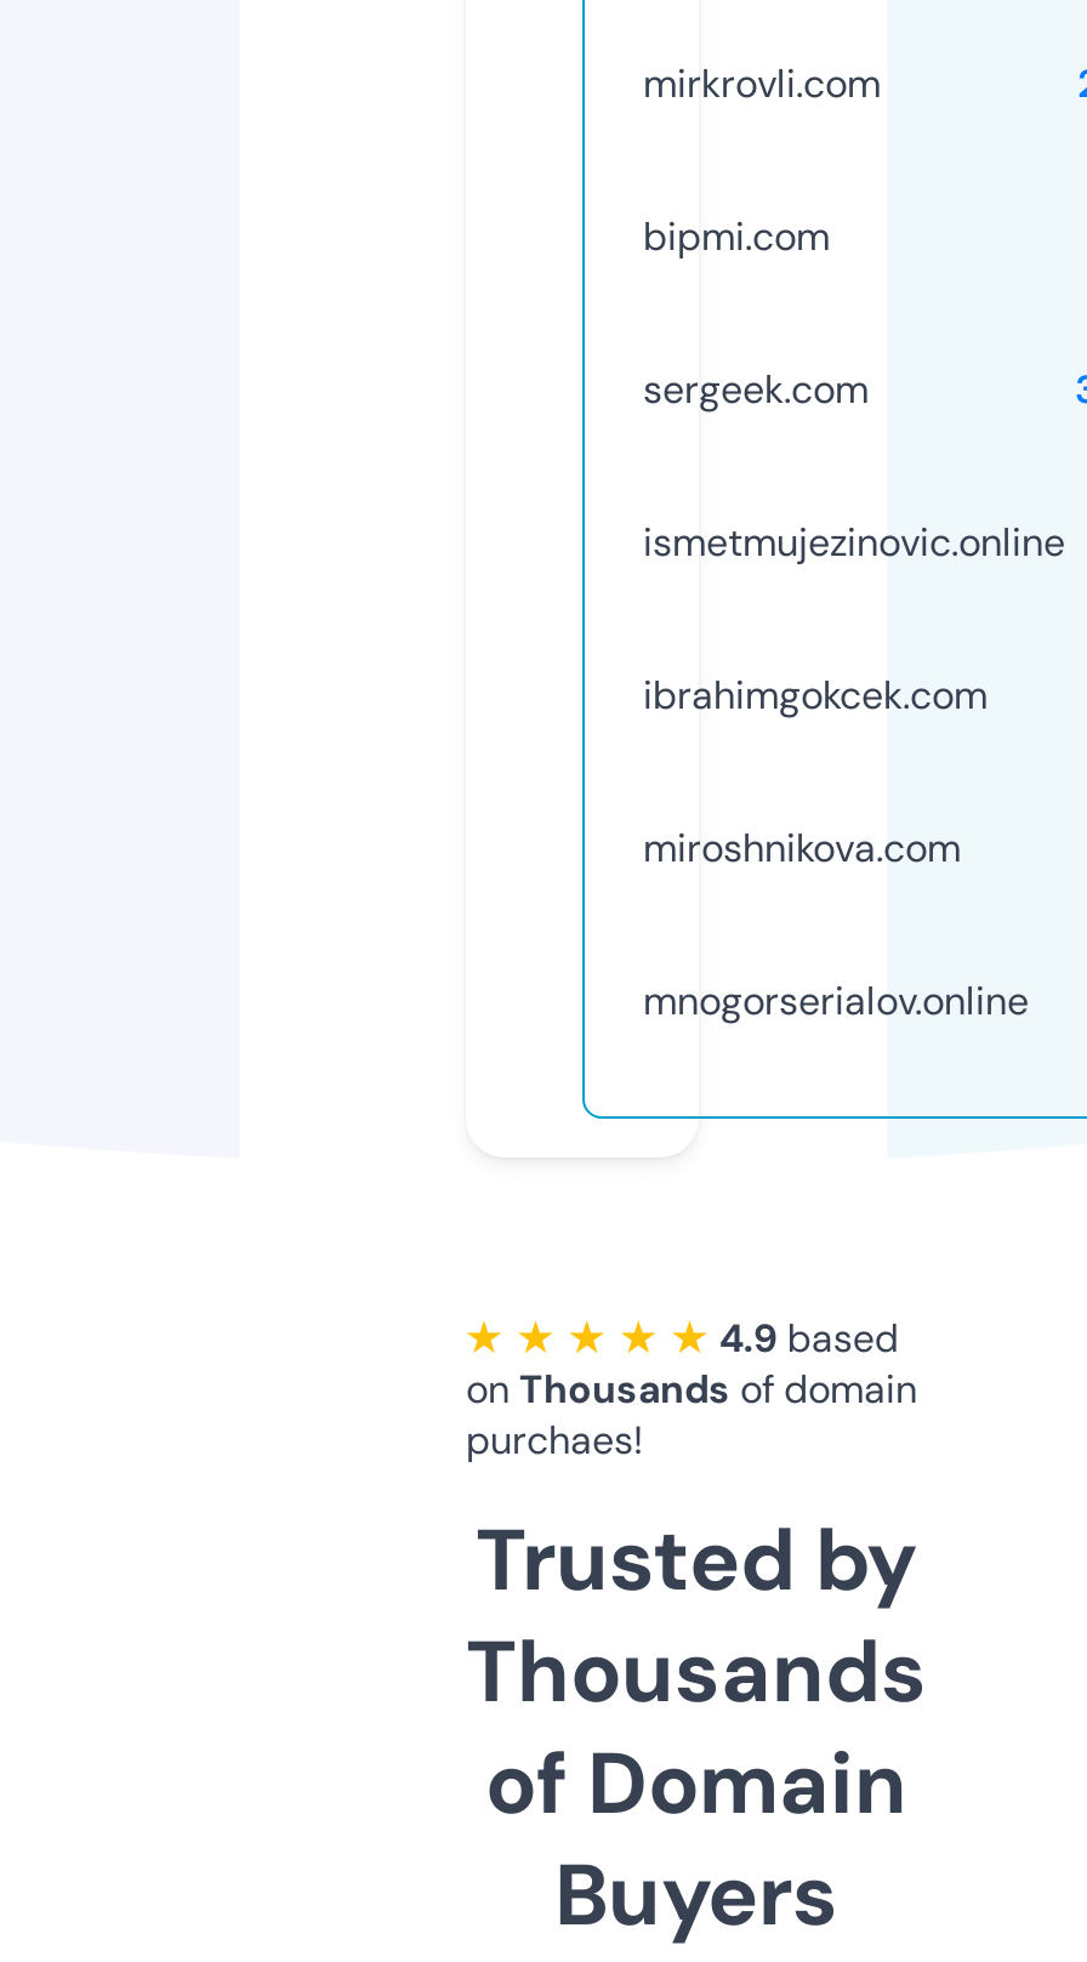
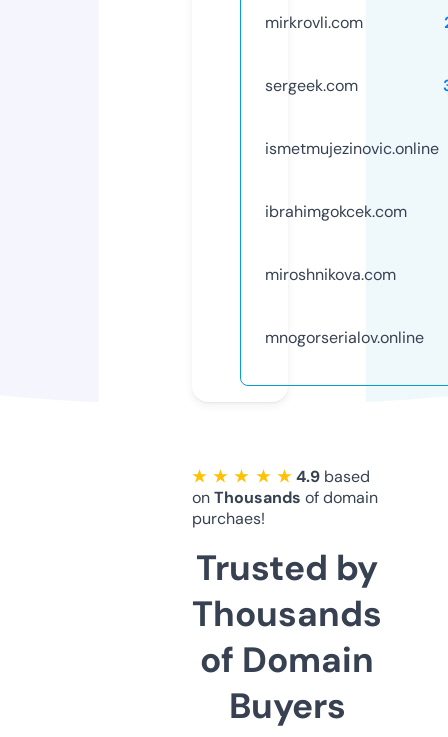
[643,211,830,262] bipmi.com -> none

